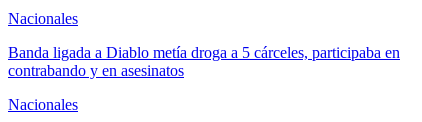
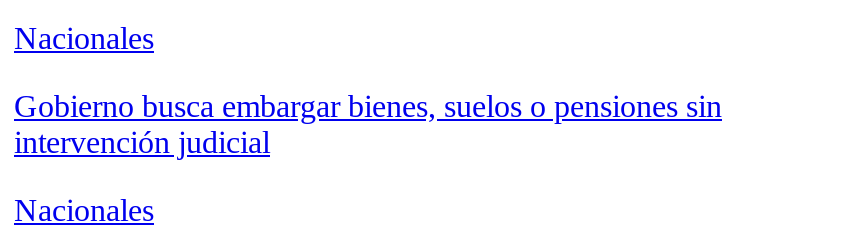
[8,44,400,79] Banda ligada a Diablo metía droga a 5 cárceles, participaba en | contrabando y en asesinatos -> [14,89,722,159] Gobierno busca embargar bienes, suelos o pensiones sin | intervención judicial

